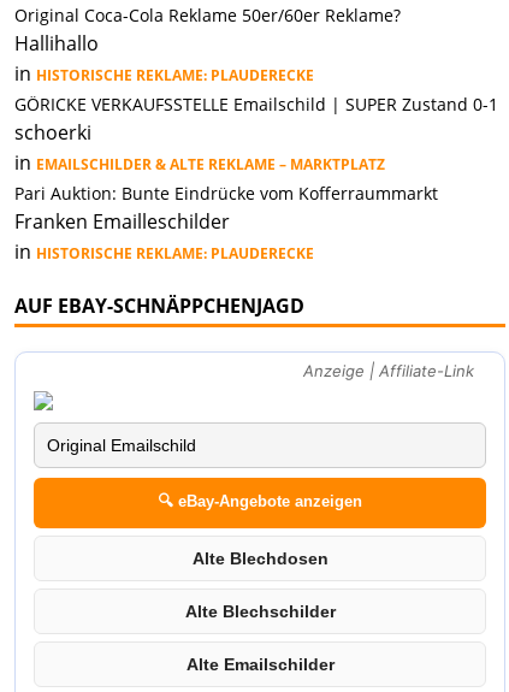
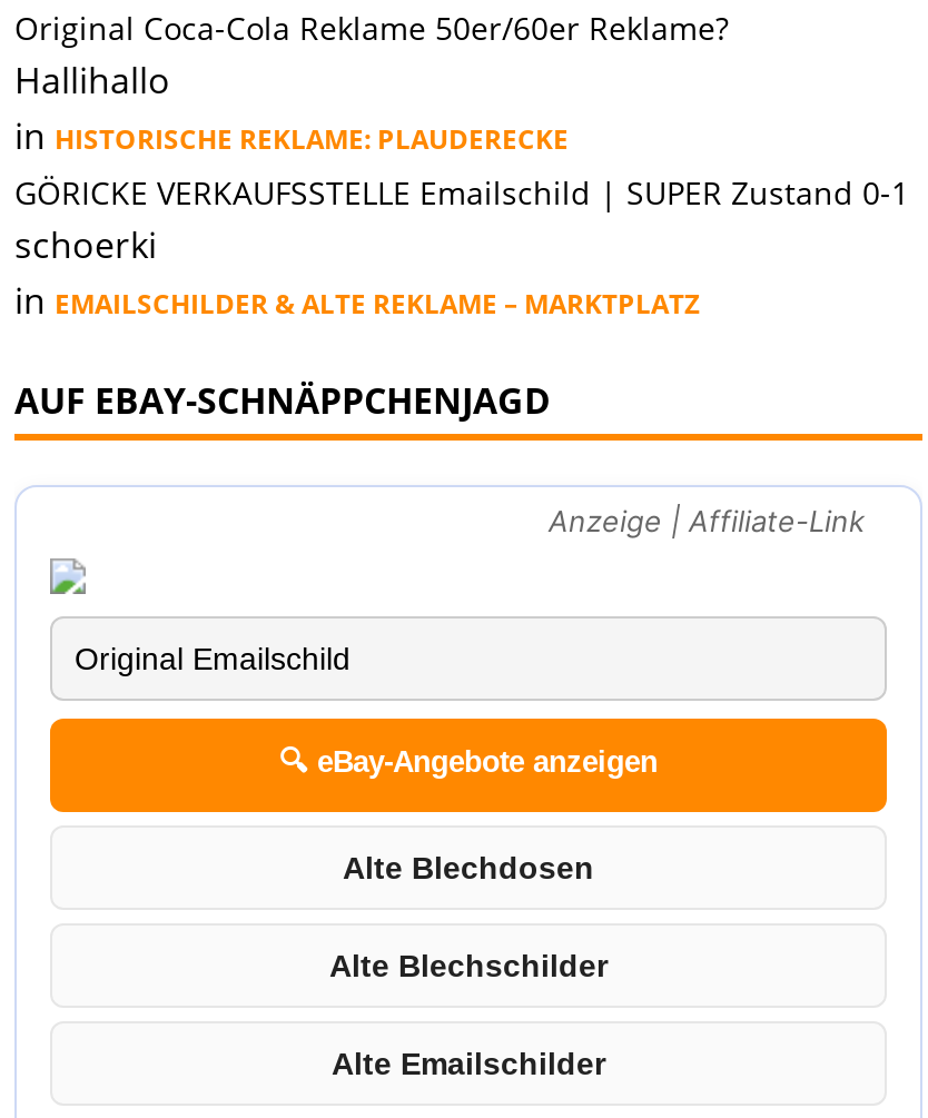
[14,181,438,265] Pari Auktion: Bunte Eindrücke vom Kofferraummarkt | Franken Emailleschilder | in HISTORISCHE REKLAME: PLAUDERECKE -> none

